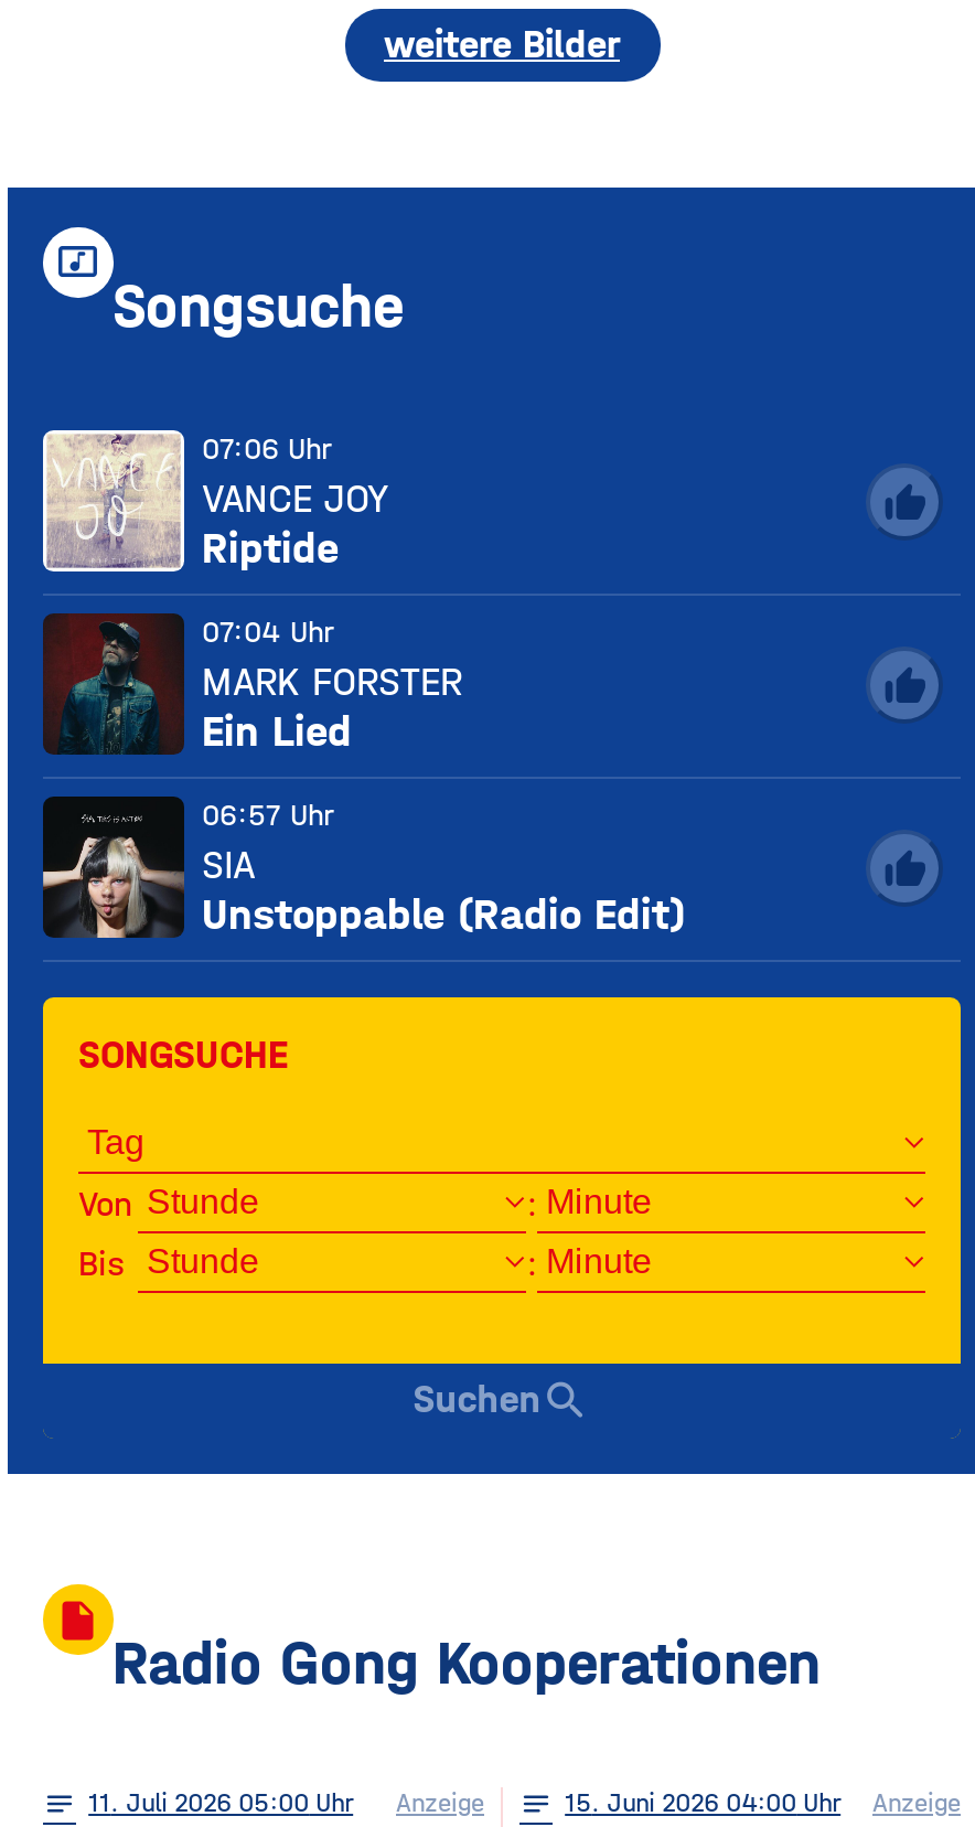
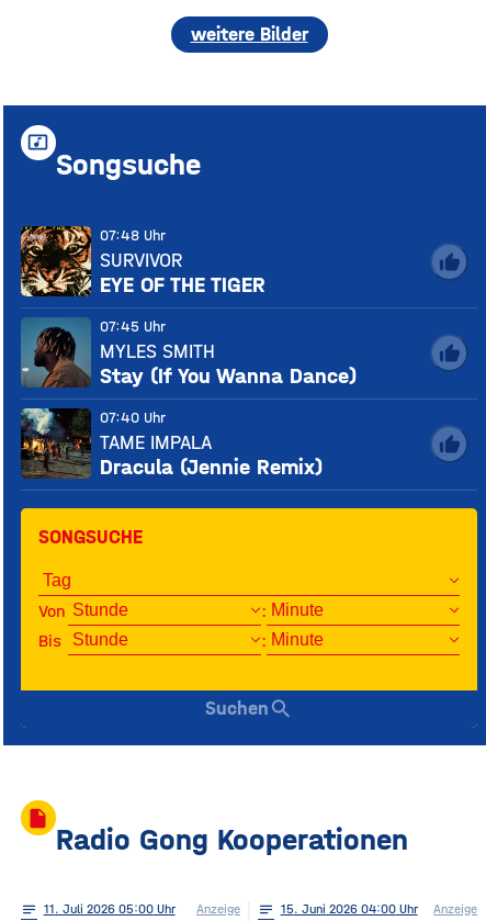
[41,428,389,574] [image] | 07:06 Uhr | VANCE JOY | Riptide -> [20,225,265,297] [image] | 07:48 Uhr | SURVIVOR | EYE OF THE TIGER
[41,611,462,756] [image] | 07:04 Uhr | MARK FORSTER | Ein Lied -> [21,317,357,389] [image] | 07:45 Uhr | MYLES SMITH | Stay (If You Wanna Dance)
[41,794,685,940] [image] | 06:57 Uhr | SIA | Unstoppable (Radio Edit) -> [20,407,323,480] [image] | 07:40 Uhr | TAME IMPALA | Dracula (Jennie Remix)

